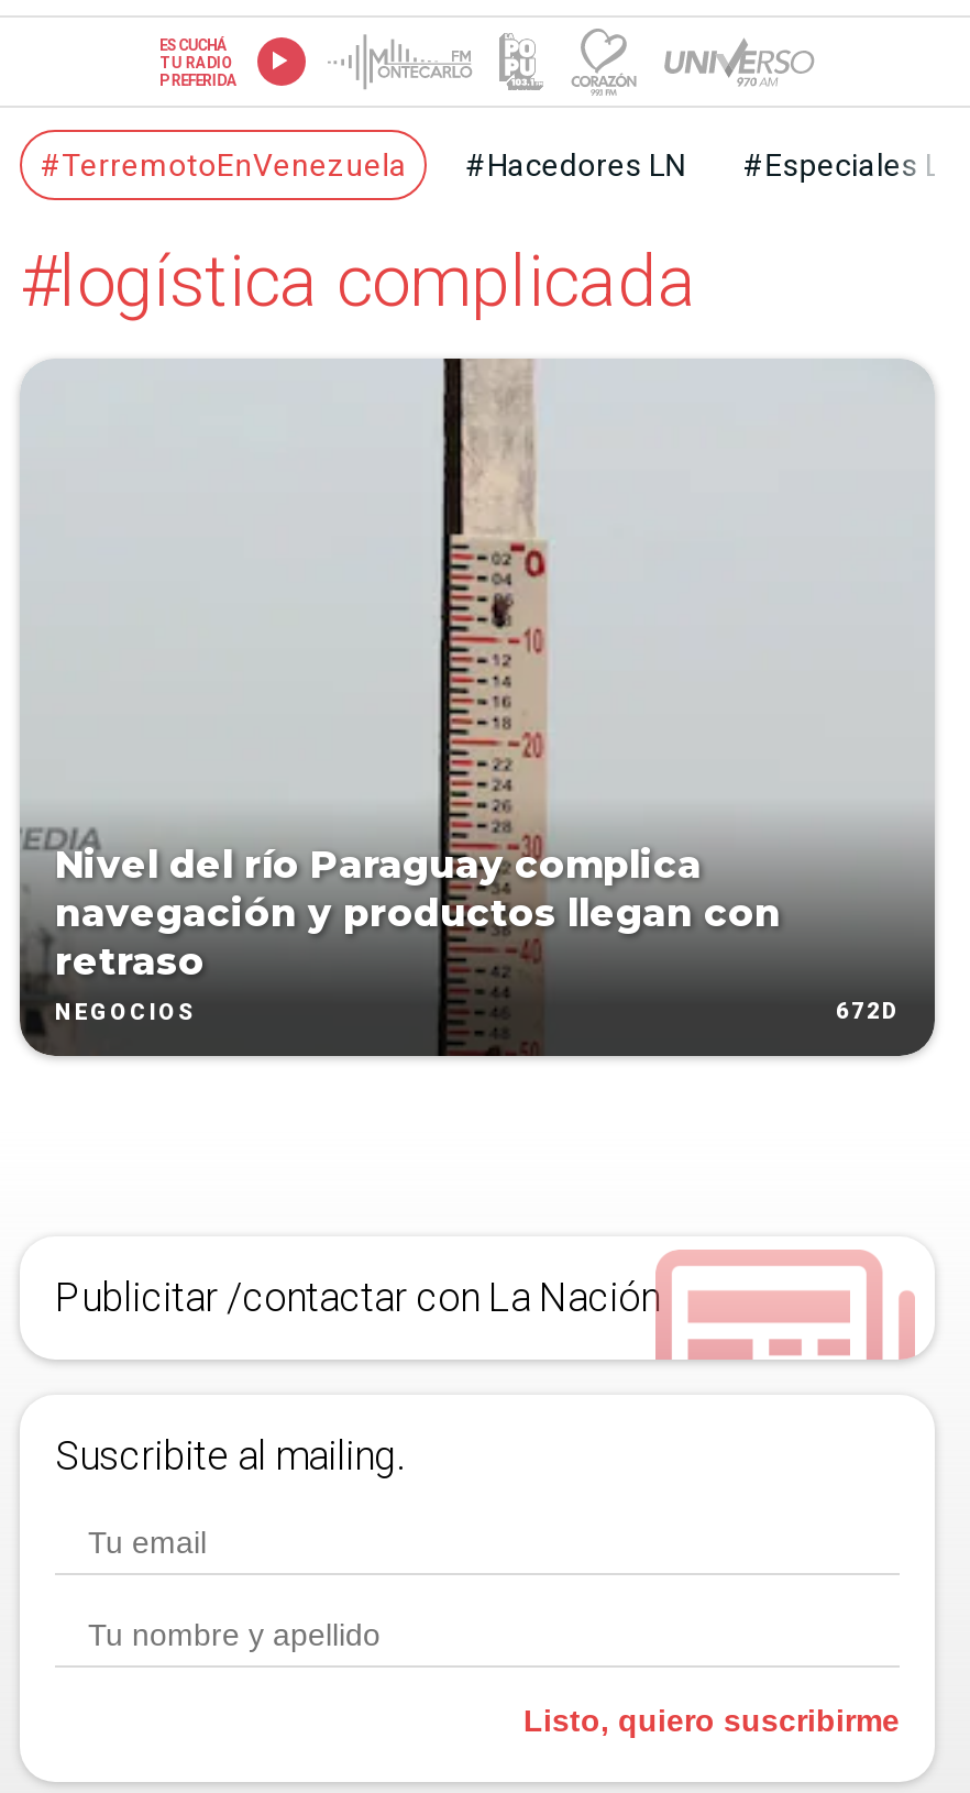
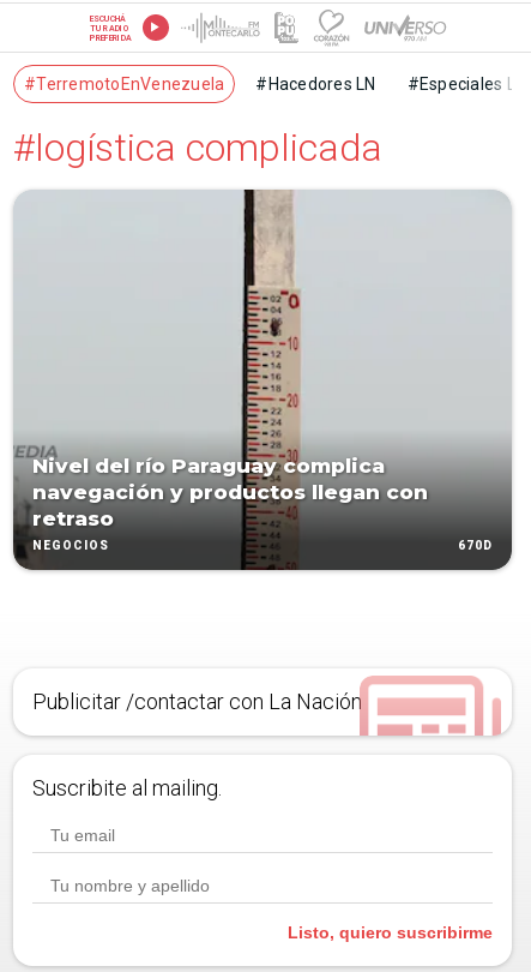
[836,999,900,1023] 672D -> [458,539,493,552] 670D

